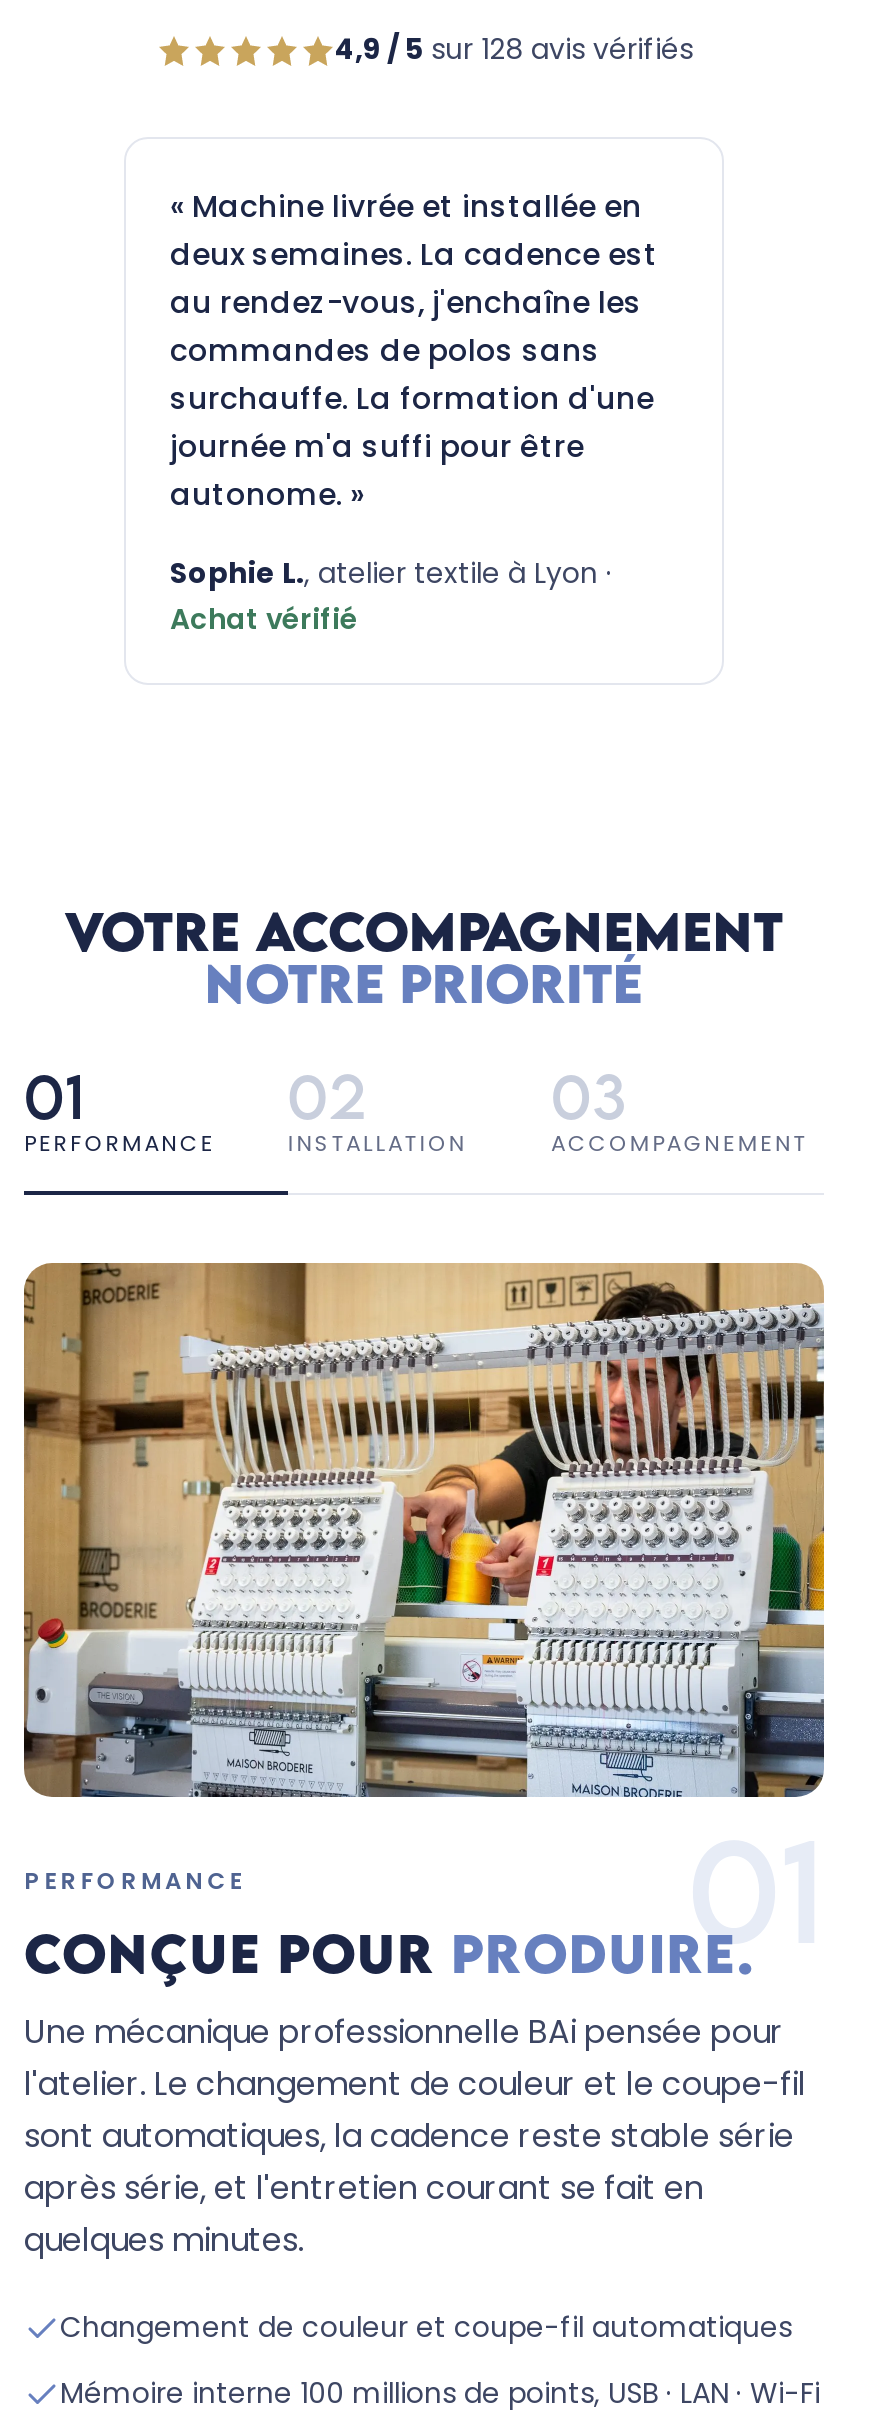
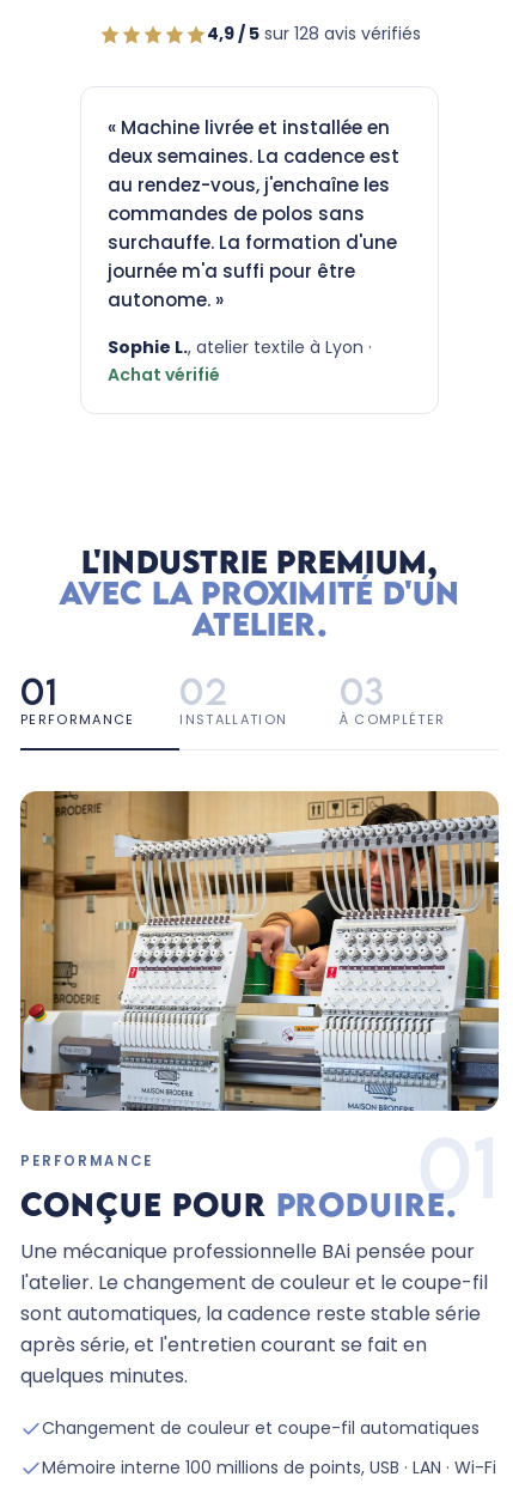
[64,900,784,1016] VOTRE ACCOMPAGNEMENT | NOTRE PRIORITÉ -> [59,543,460,643] L'INDUSTRIE PREMIUM, | AVEC LA PROXIMITÉ D'UN | ATELIER.
[551,1128,808,1160] ACCOMPAGNEMENT -> [339,710,445,730] À COMPLÉTER

